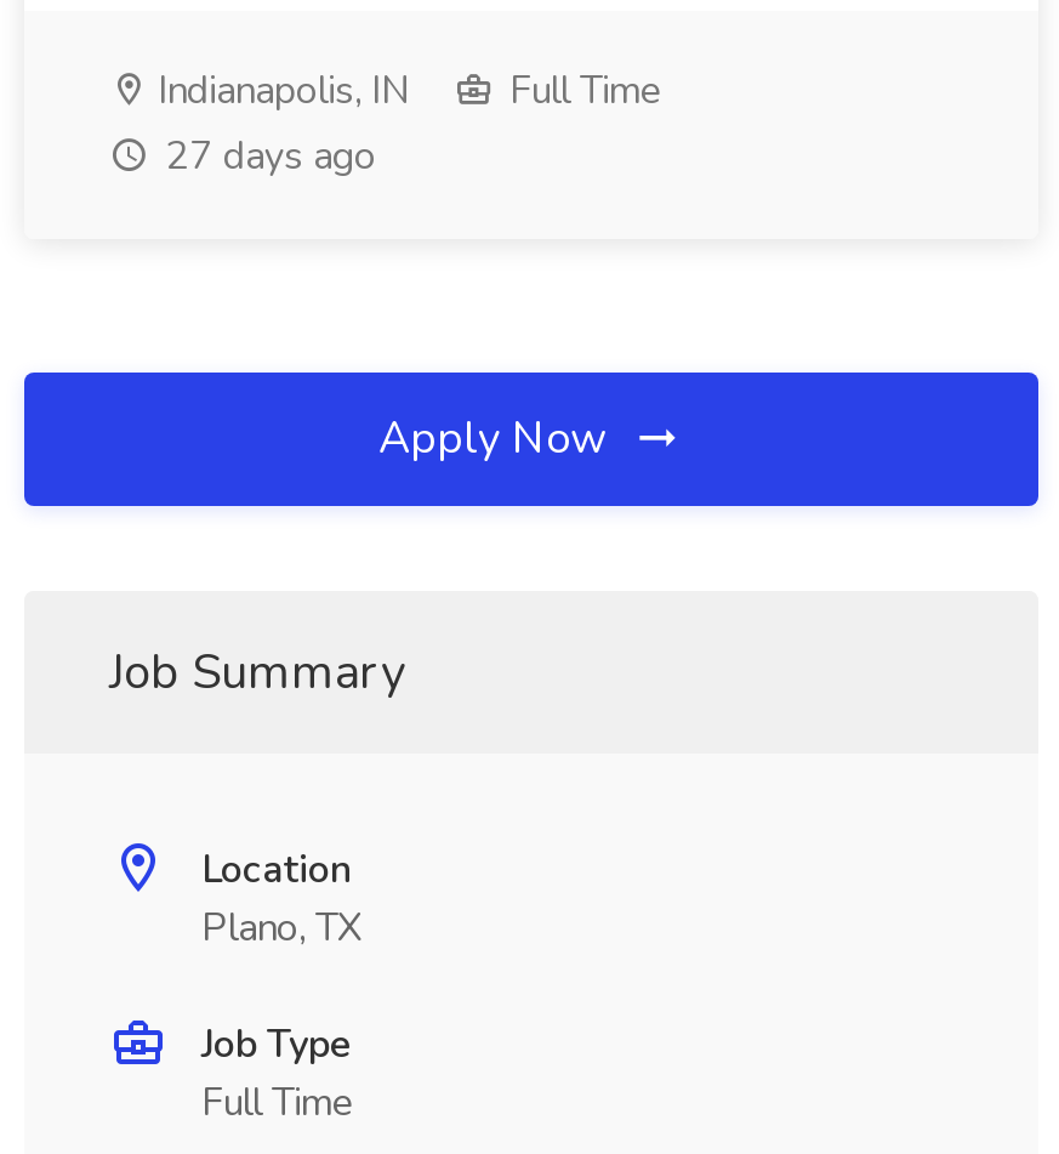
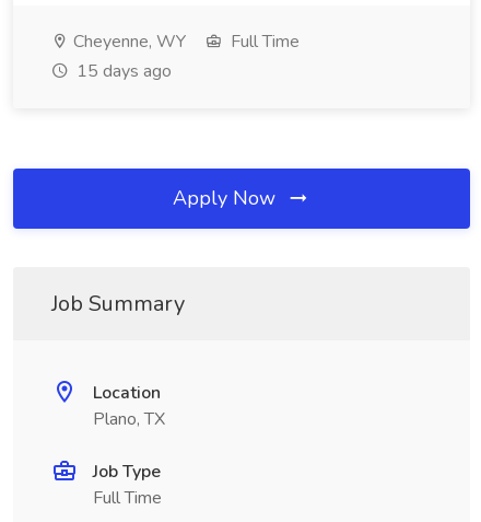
[148,64,410,118] Indianapolis, IN -> [69,30,186,54] Cheyenne, WY
[155,130,376,183] 27 days ago -> [72,59,172,83] 15 days ago

